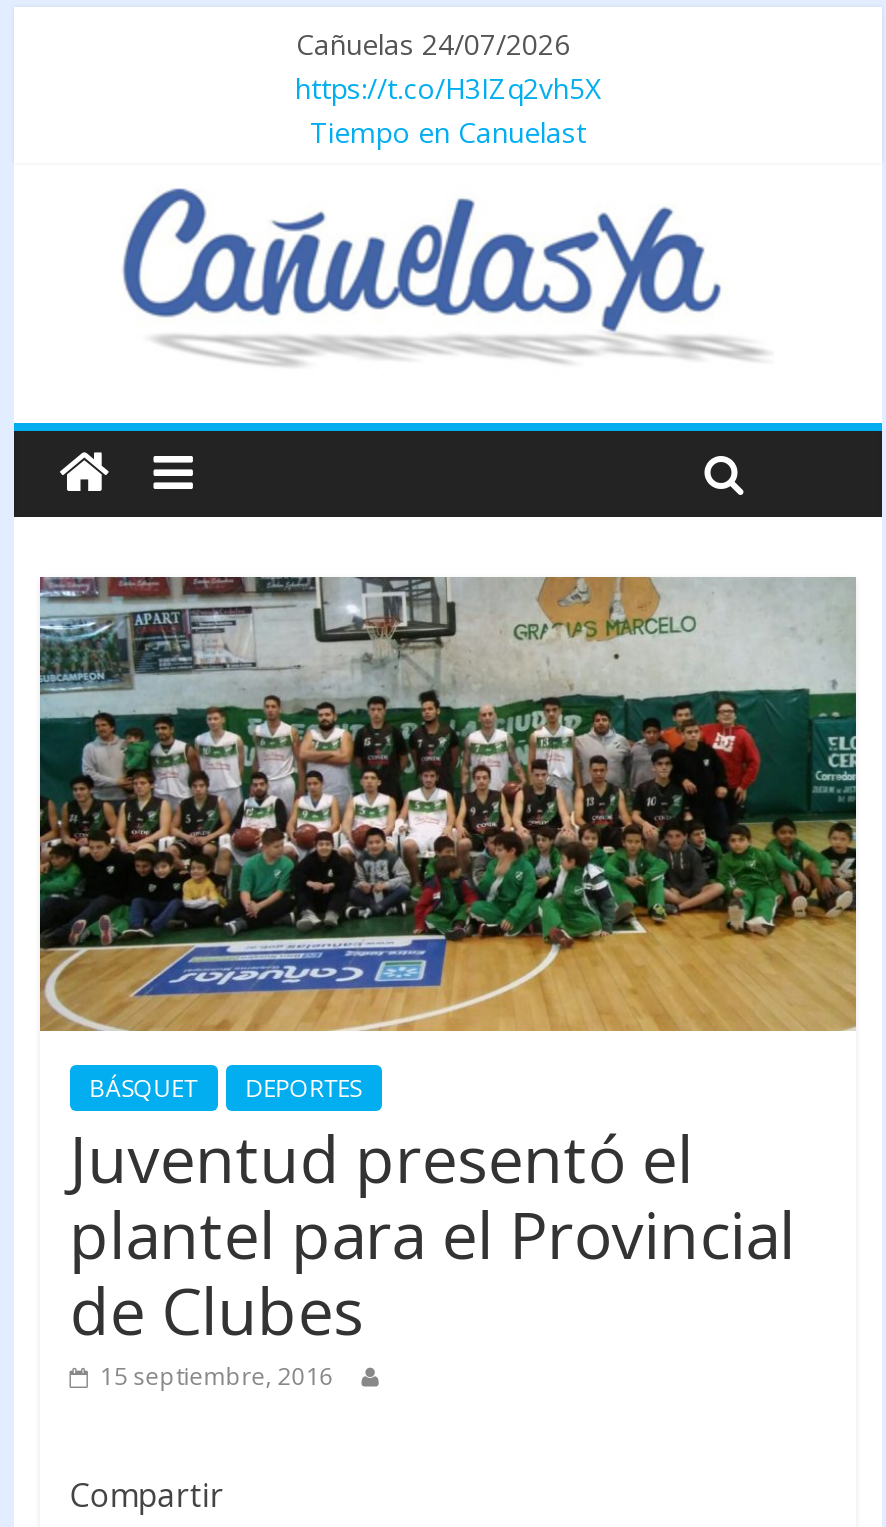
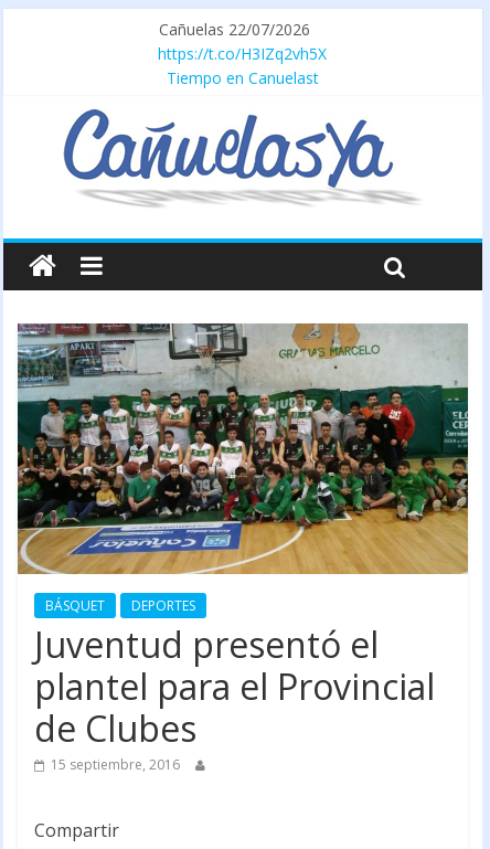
[296,25,570,63] Cañuelas 24/07/2026 -> [159,19,310,40] Cañuelas 22/07/2026

